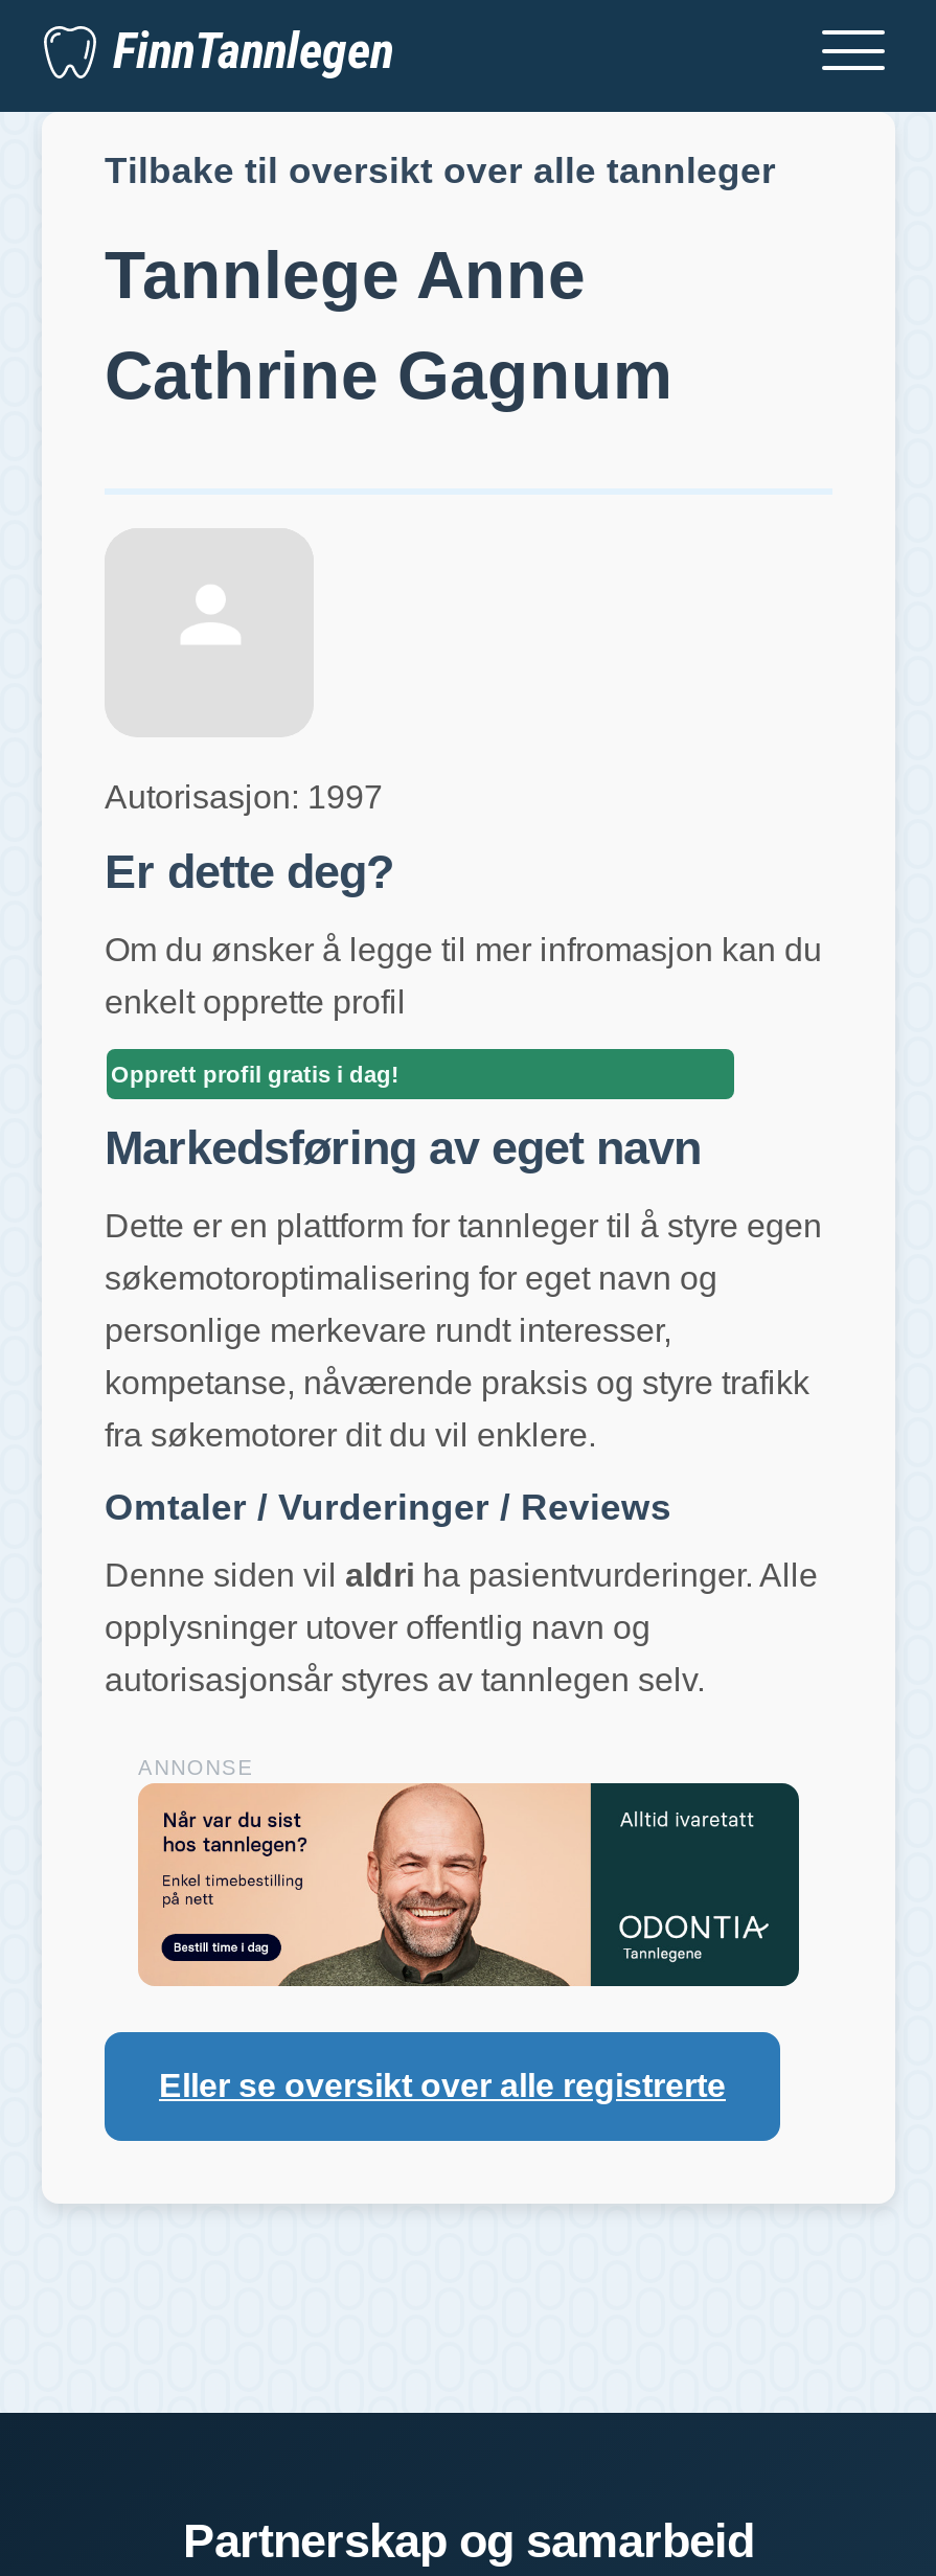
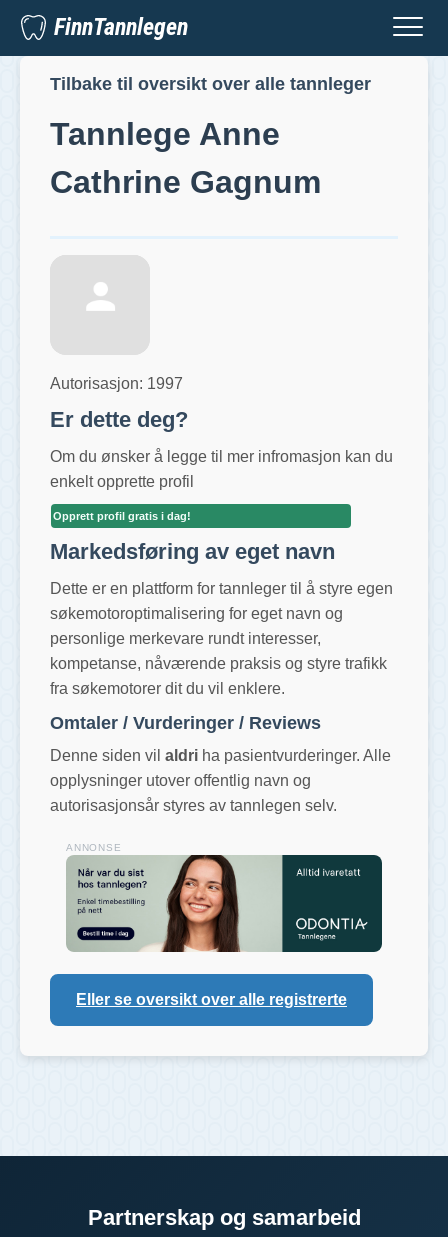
[138,1783,592,1988] [image] -> [66,854,283,952] [image]

